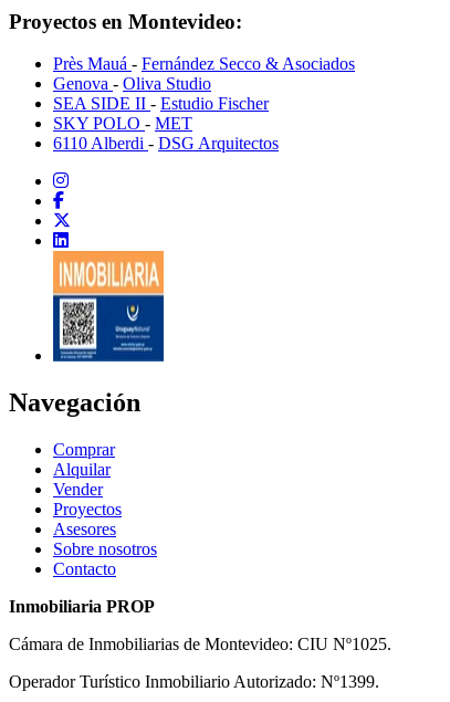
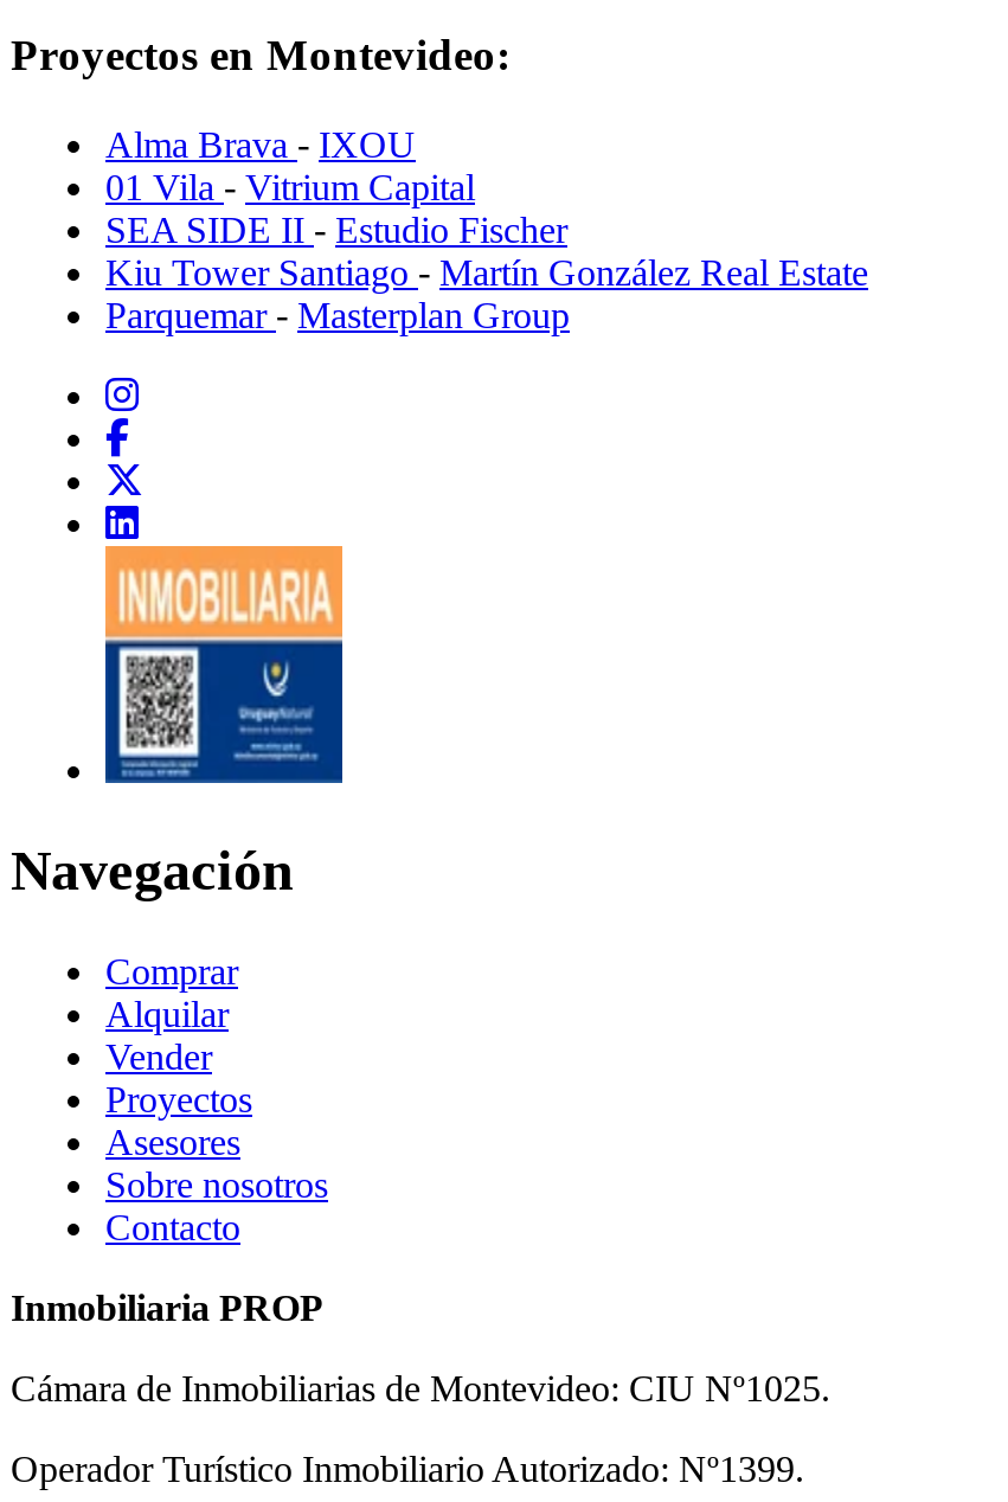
[53,55,355,93] Près Mauá - Fernández Secco & Asociados | Genova - Oliva Studio -> [105,125,475,208] Alma Brava - IXOU | 01 Vila - Vitrium Capital
[53,114,279,153] SKY POLO - MET | 6110 Alberdi - DSG Arquitectos -> [105,253,868,336] Kiu Tower Santiago - Martín González Real Estate | Parquemar - Masterplan Group

